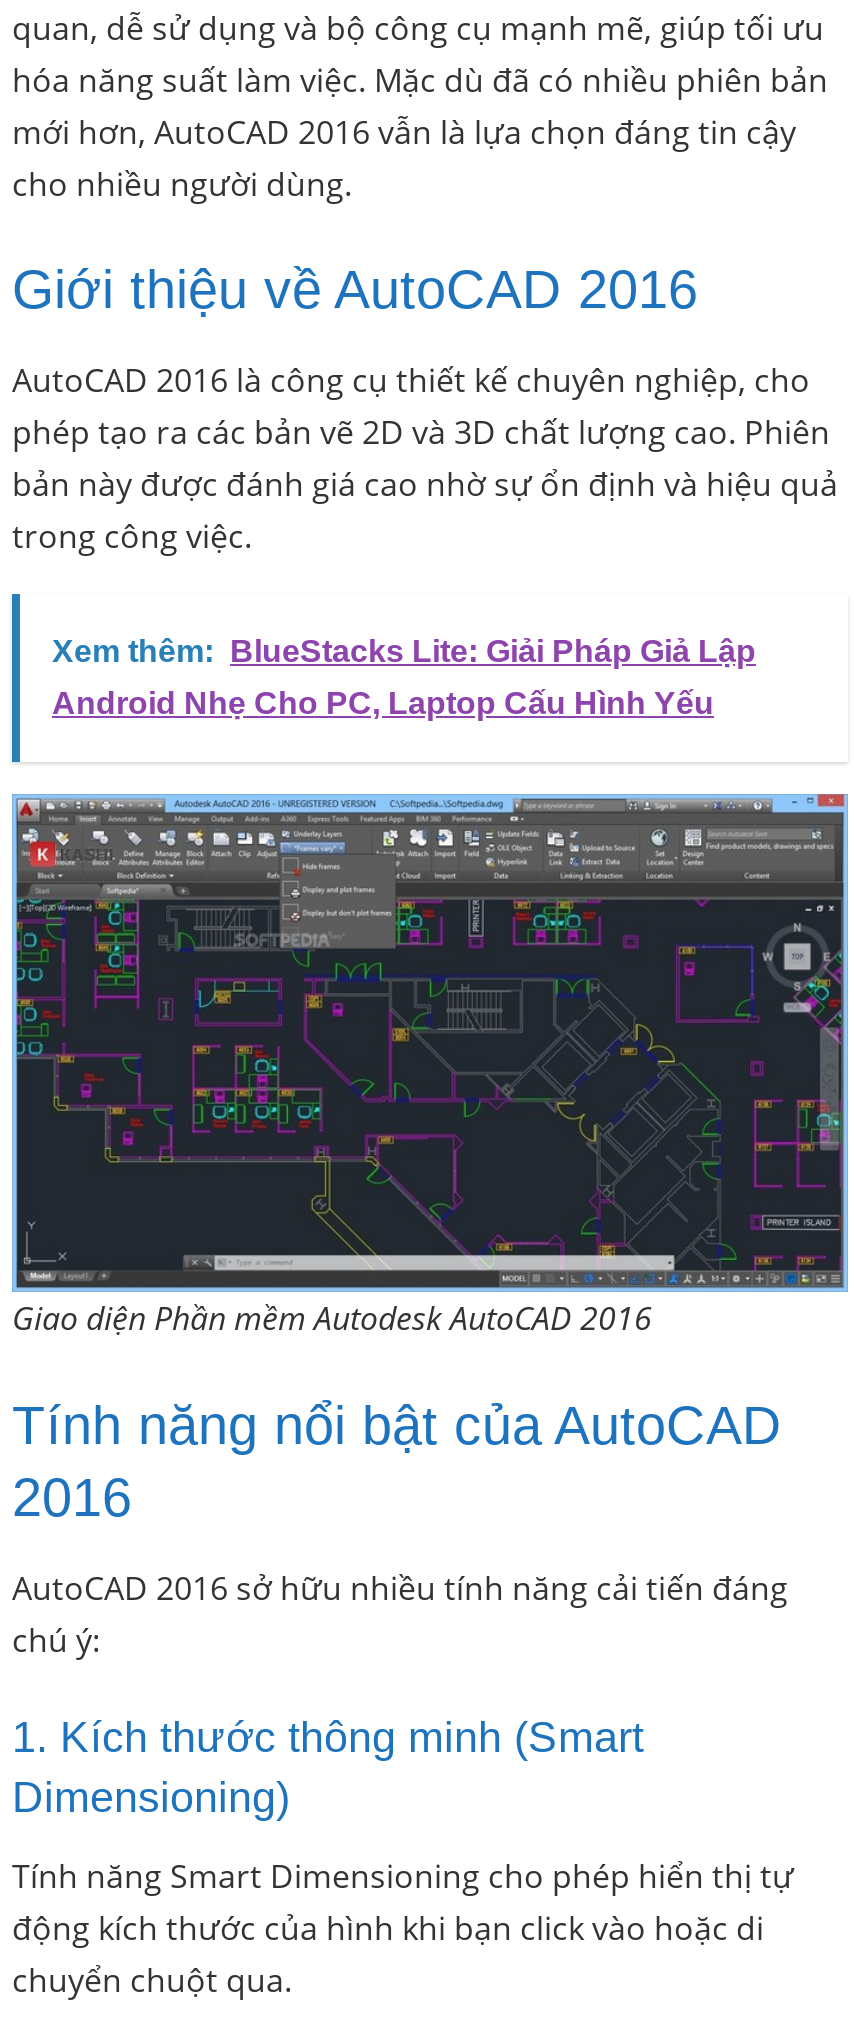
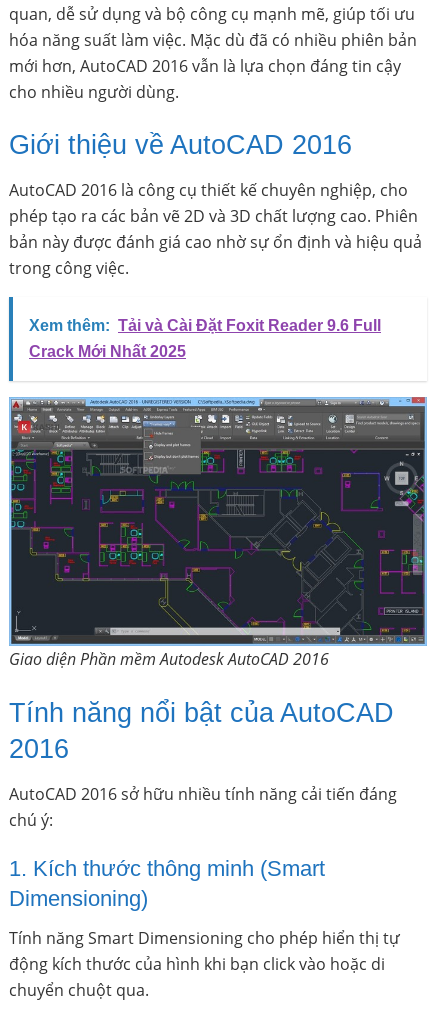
[52,634,756,668] Xem thêm: BlueStacks Lite: Giải Pháp Giả Lập -> [29,317,381,334] Xem thêm: Tải và Cài Đặt Foxit Reader 9.6 Full
[52,686,714,720] Android Nhẹ Cho PC, Laptop Cấu Hình Yếu -> [29,343,186,360] Crack Mới Nhất 2025

